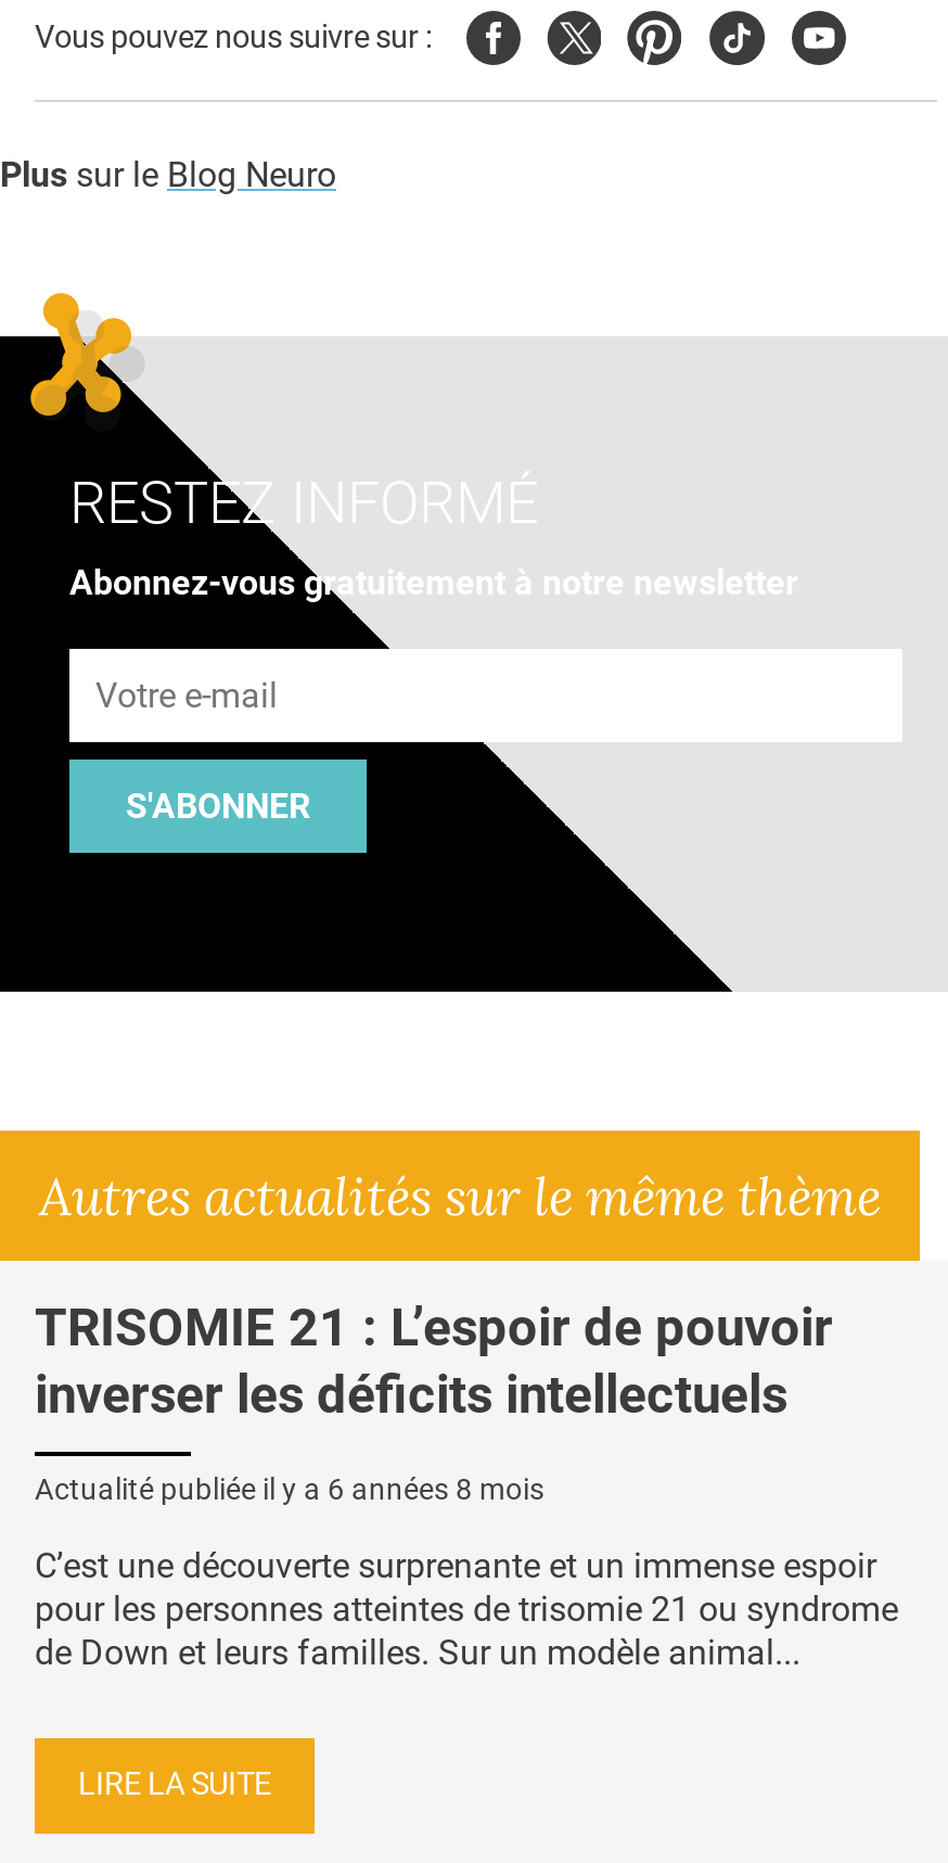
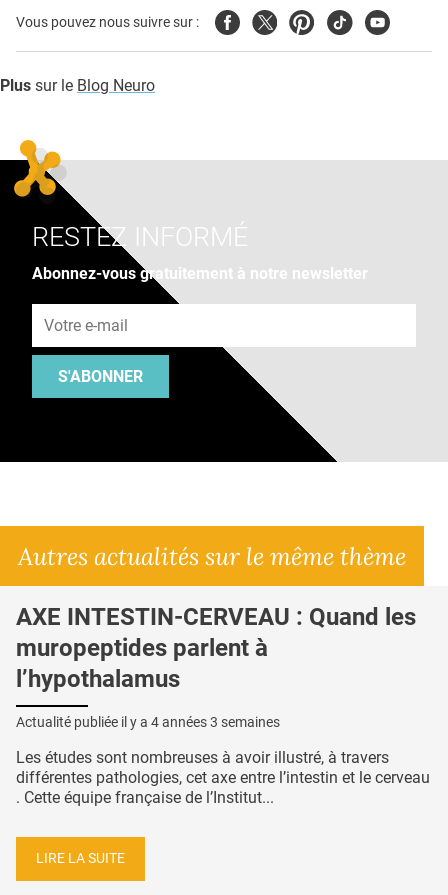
[35,1299,833,1427] TRISOMIE 21 : L’espoir de pouvoir | inverser les déficits intellectuels -> [16,603,416,693] AXE INTESTIN-CERVEAU : Quand les | muropeptides parlent à | l’hypothalamus
[35,1472,545,1506] Actualité publiée il y a 6 années 8 mois -> [16,714,280,730] Actualité publiée il y a 4 années 3 semaines
[35,1546,898,1674] C’est une découverte surprenante et un immense espoir | pour les personnes atteintes de trisomie 21 ou syndrome | de Down et leurs familles. Sur un modèle animal... -> [16,748,430,807] Les études sont nombreuses à avoir illustré, à travers | différentes pathologies, cet axe entre l’intestin et le cerveau | . Cette équipe française de l’Institut...

